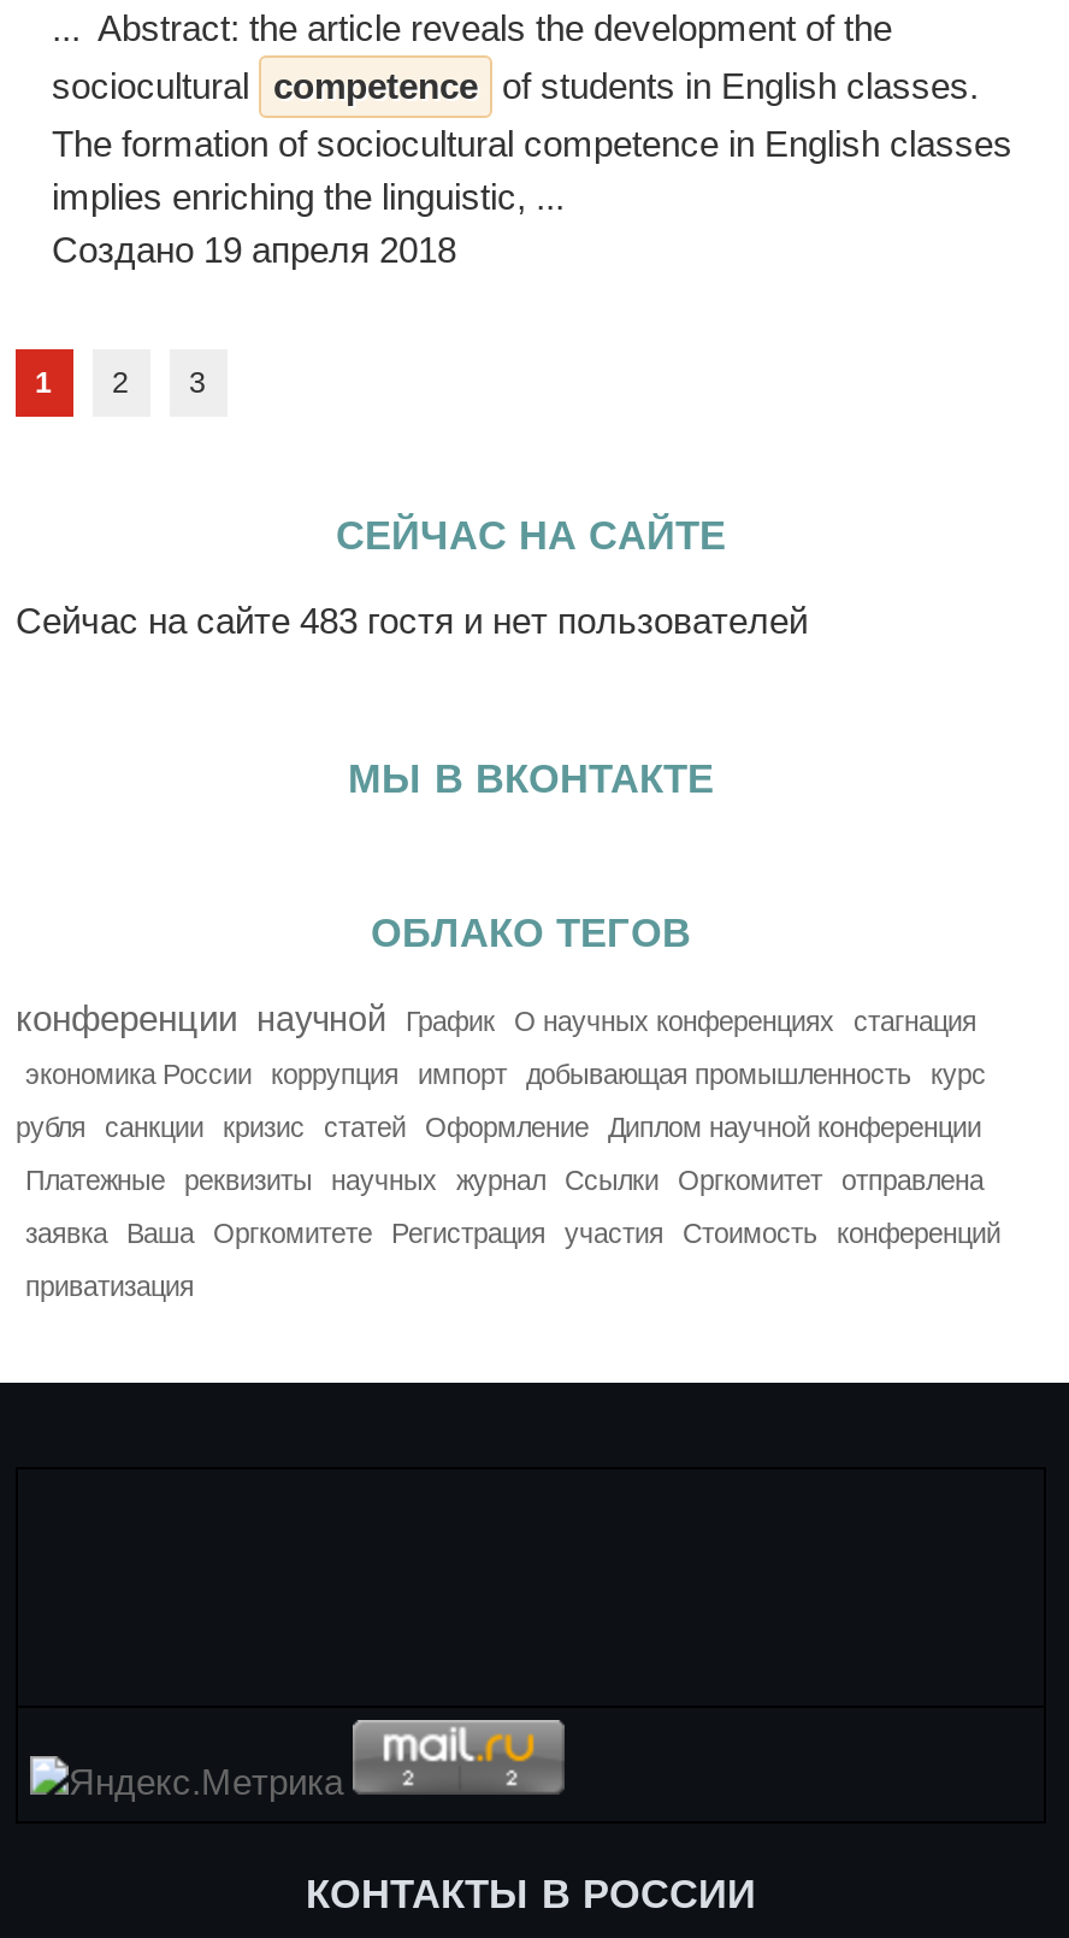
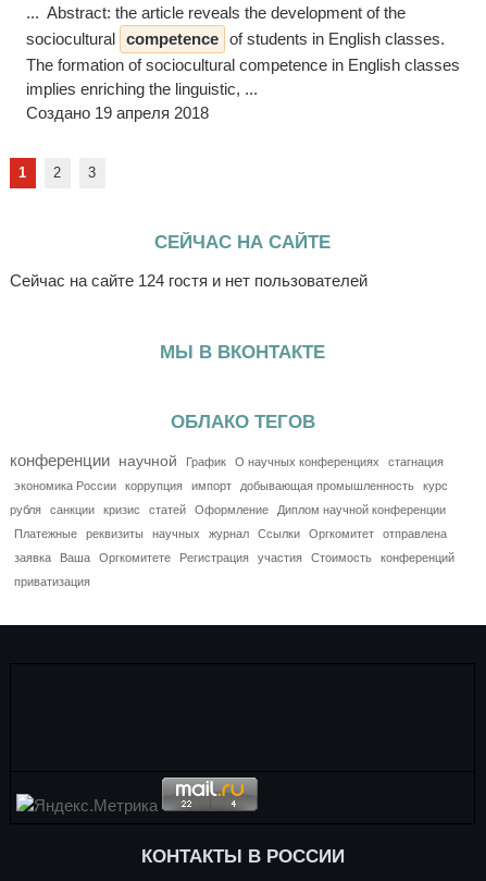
[16,599,808,640] Сейчас на сайте 483 гостя и нет пользователей -> [10,271,367,289] Сейчас на сайте 124 гостя и нет пользователей

